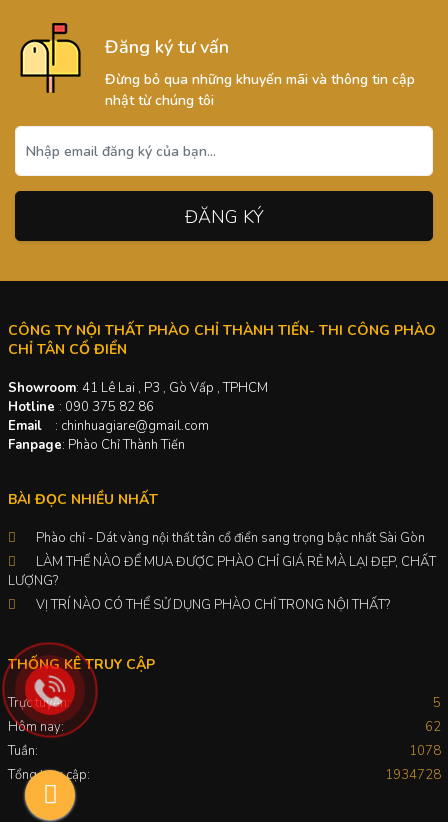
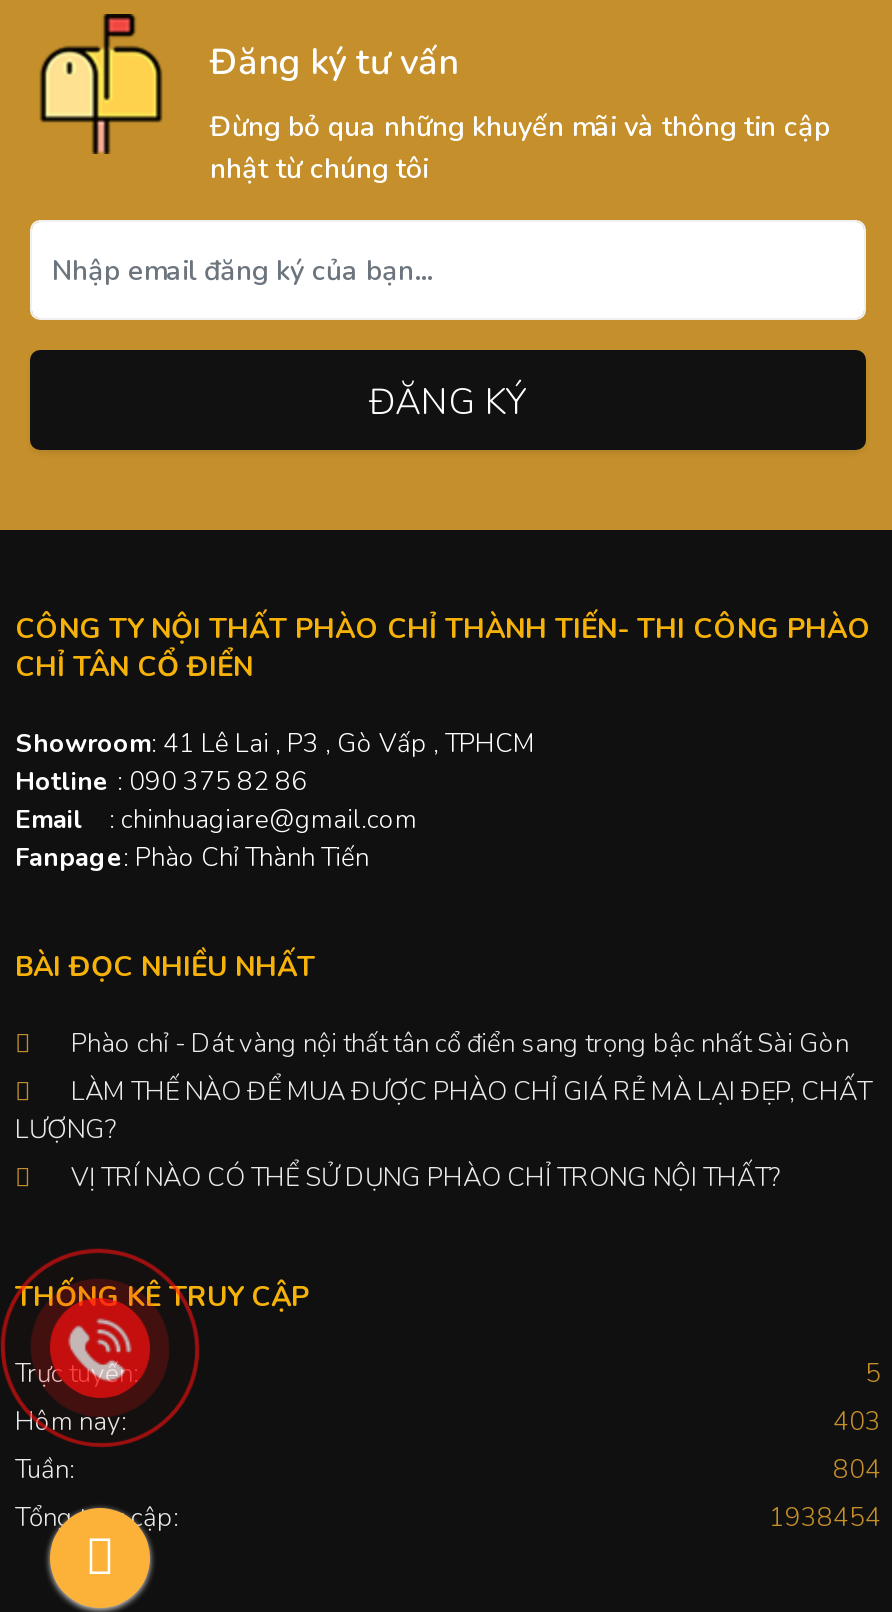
[424,718,440,736] 62 -> [833,1405,881,1441] 403
[408,742,440,760] 1078 -> [833,1453,881,1489] 804
[384,766,440,784] 1934728 -> [769,1501,881,1537] 1938454

